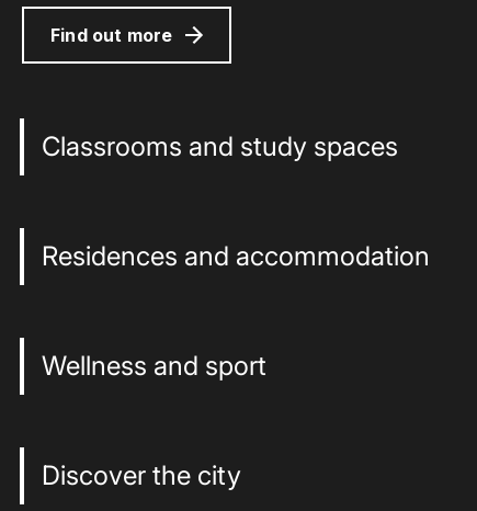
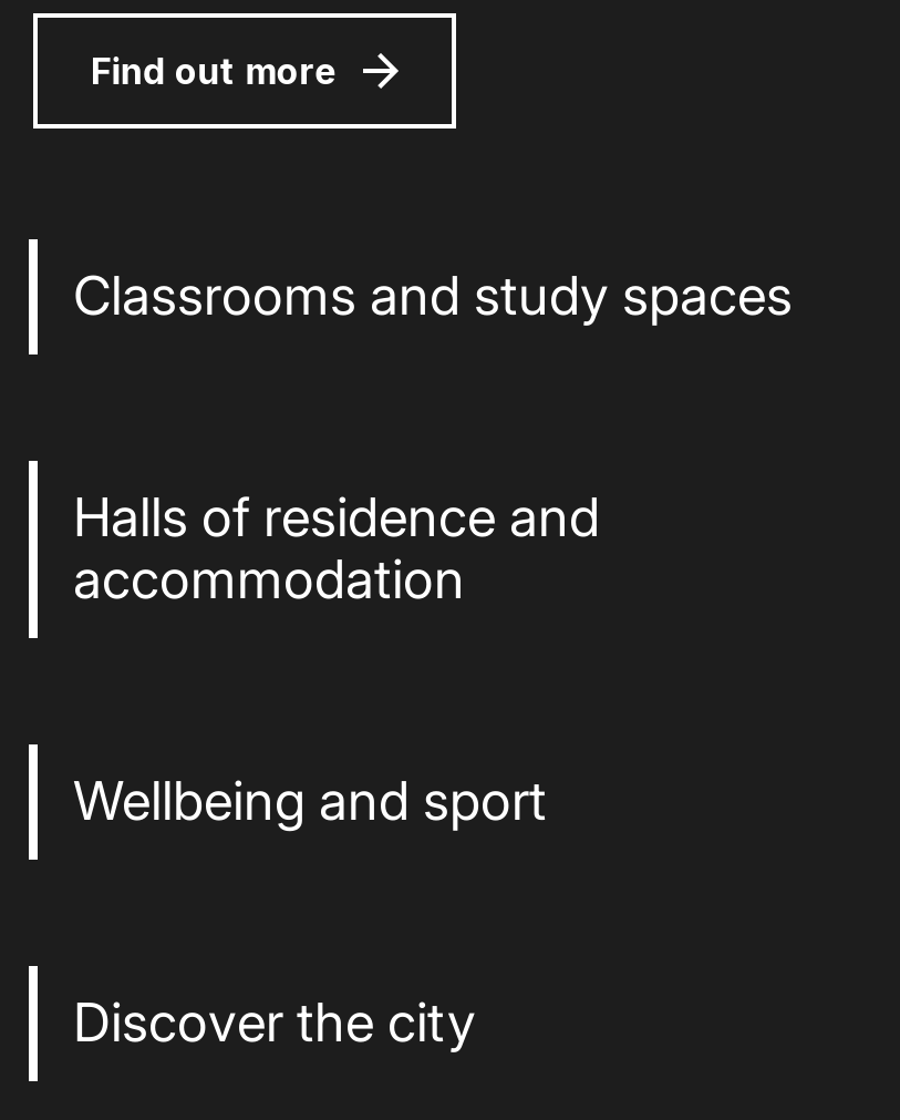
[42,240,430,272] Residences and accommodation -> [73,486,600,612] Halls of residence and | accommodation
[42,350,266,382] Wellness and sport -> [73,769,547,834] Wellbeing and sport

